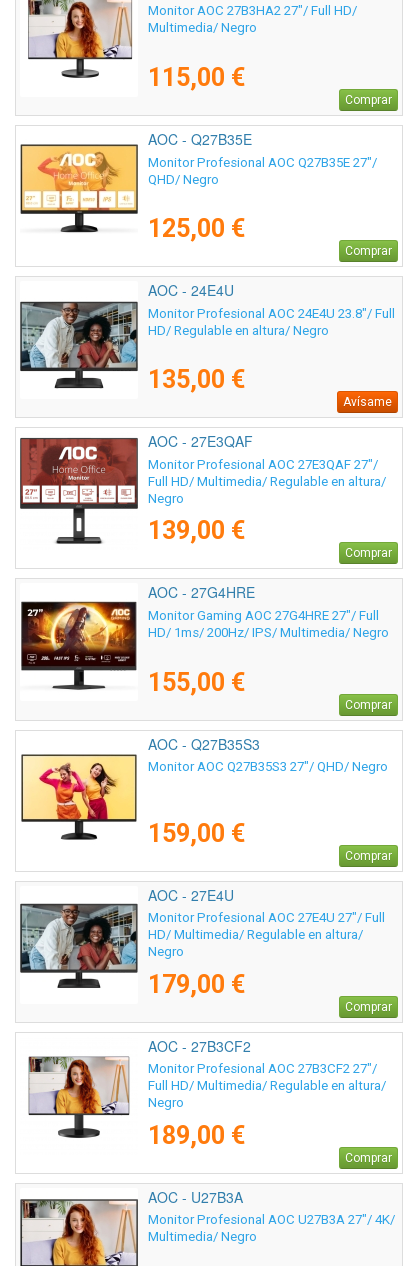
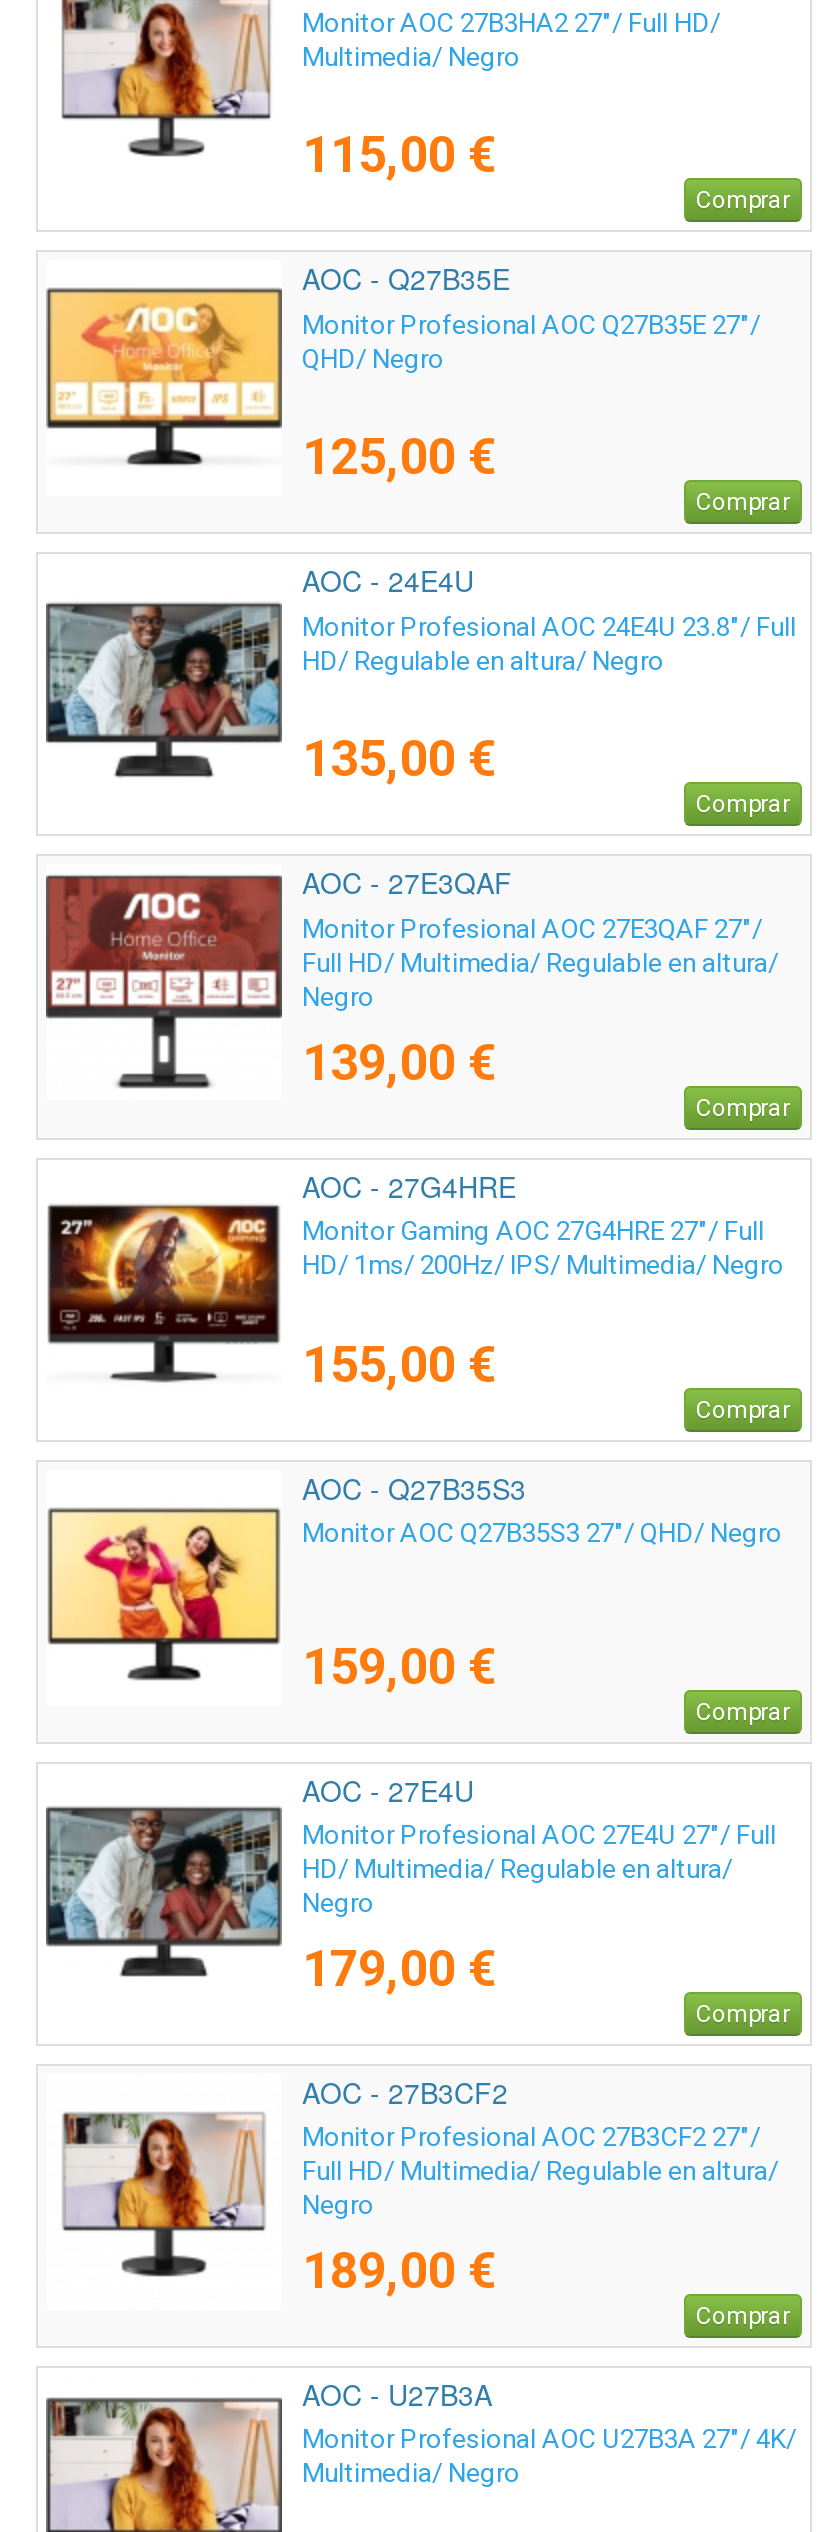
[343,395,392,409] Avísame -> [696,791,790,819] Comprar

